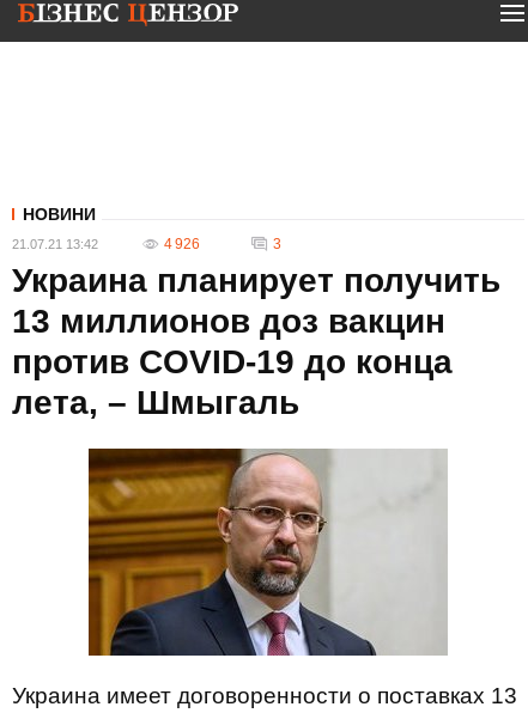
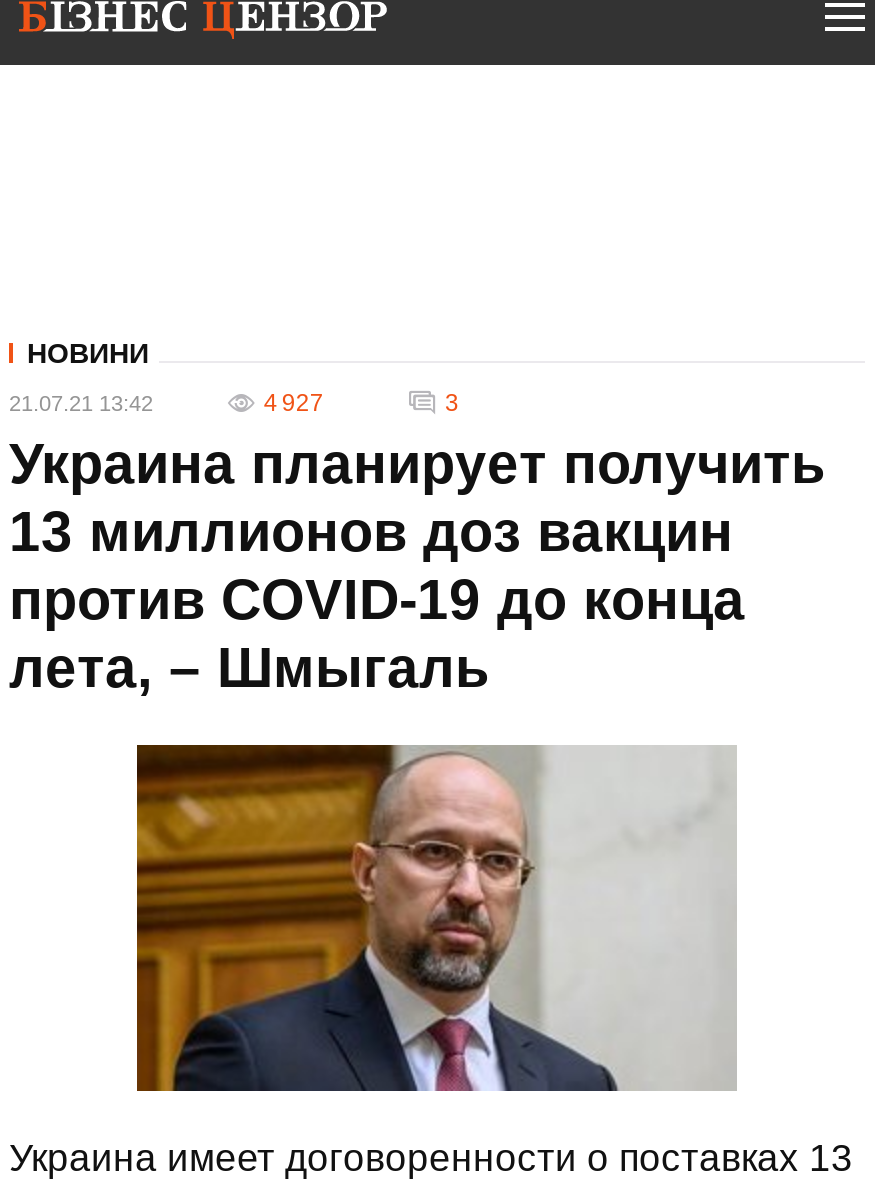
[165,235,200,252] 4 926 -> [264,389,324,417] 4 927

